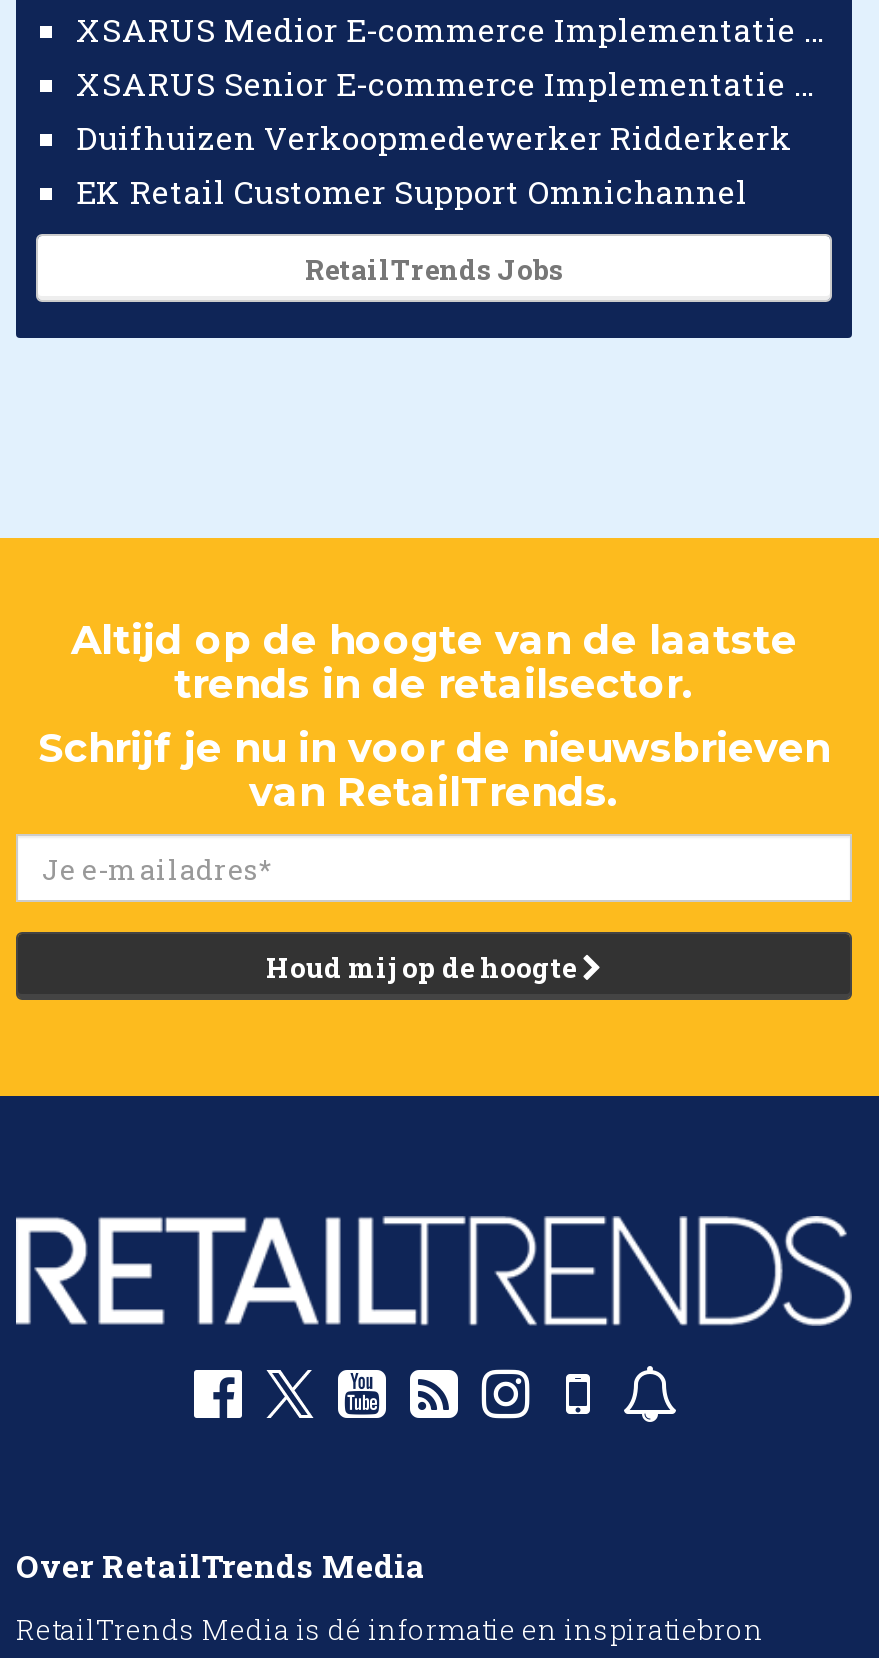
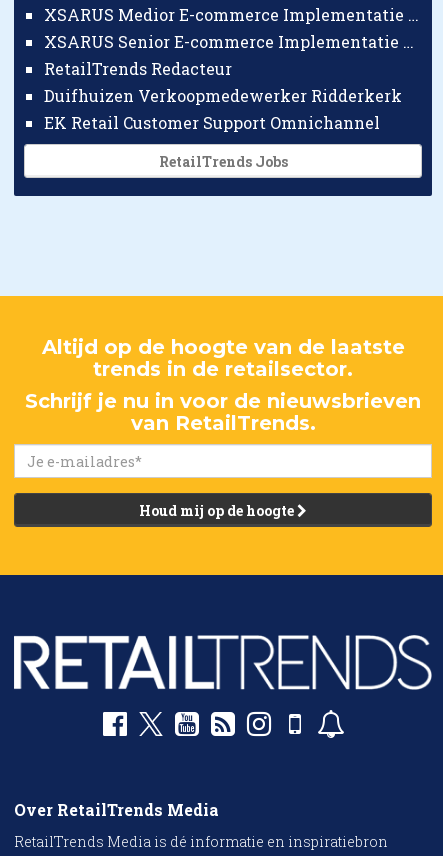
none -> [44,58,232,79] RetailTrends Redacteur

